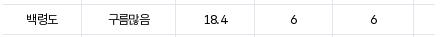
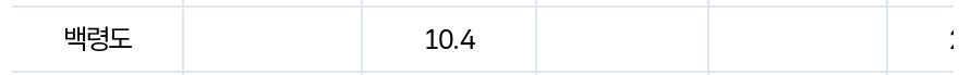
[108,12,376,27] 구름많음 | 18.4 | 6 | 6 -> [425,23,473,55] 10.4

